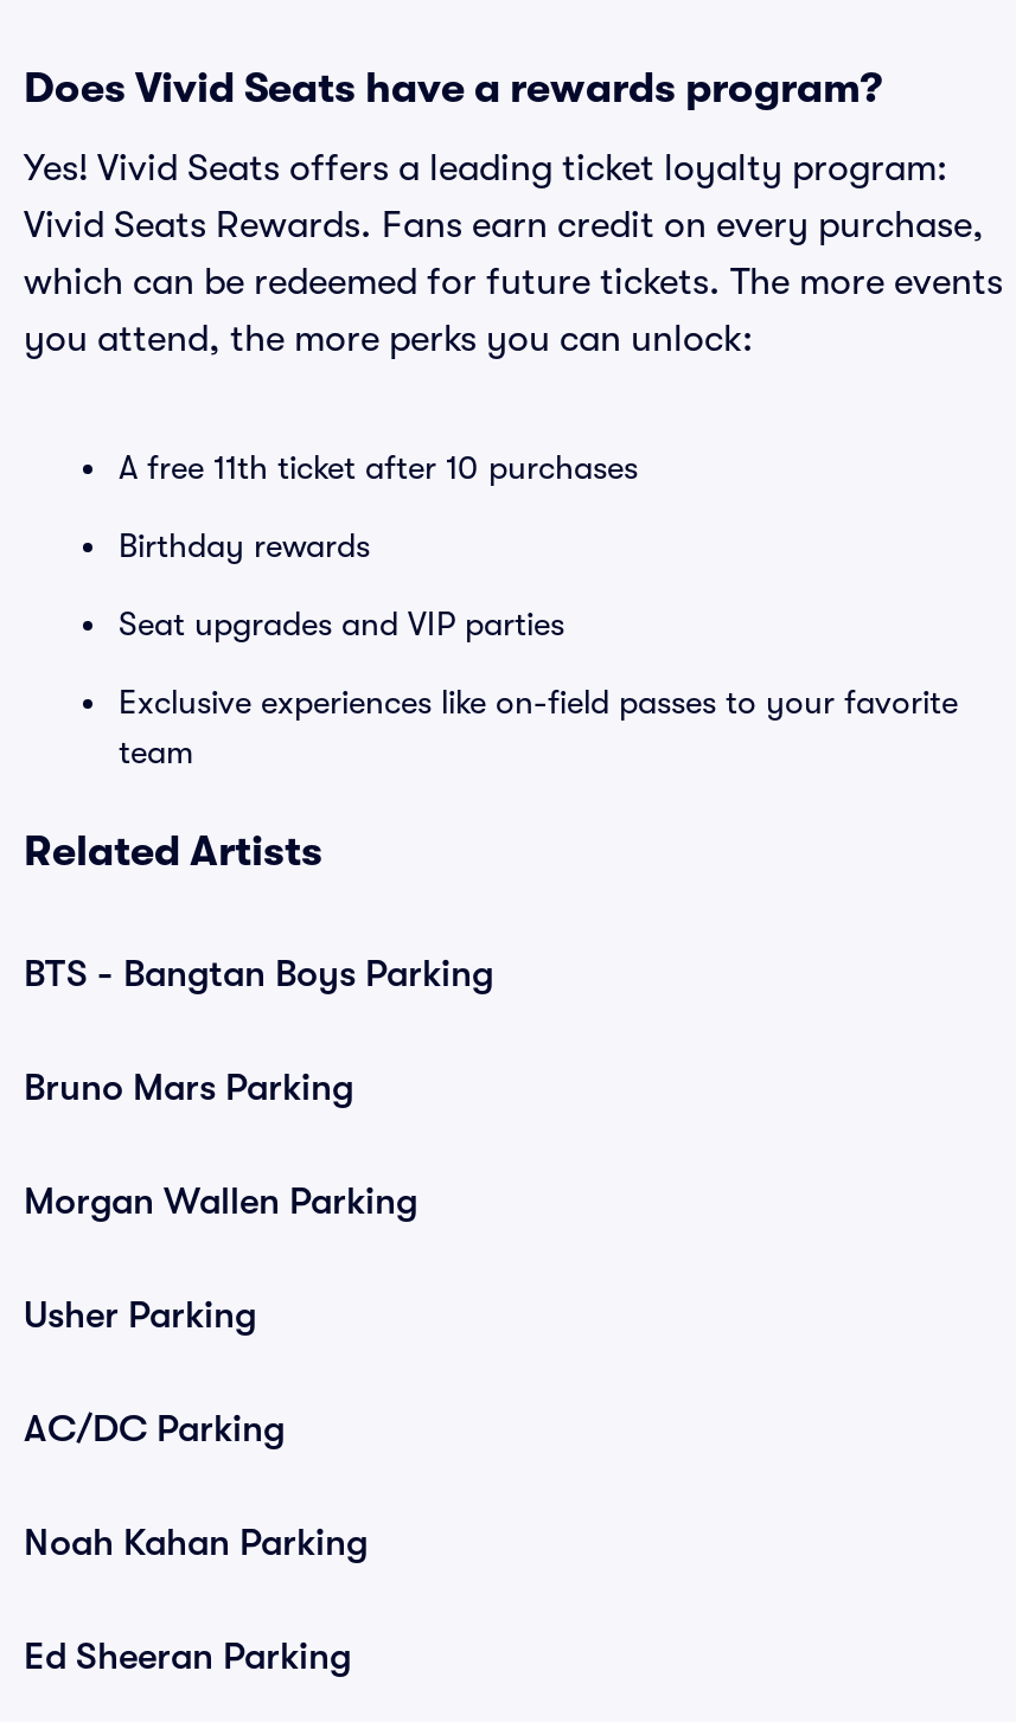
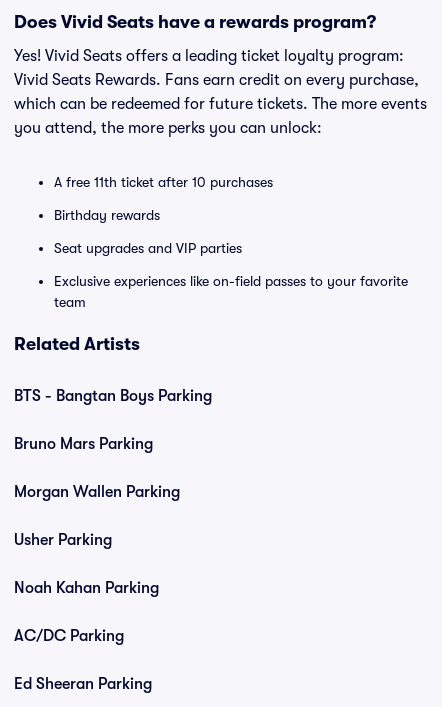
moved [24,1408,285,1451] -> [14,627,124,645]: AC/DC Parking
moved [24,1522,368,1564] -> [14,579,159,597]: Noah Kahan Parking

